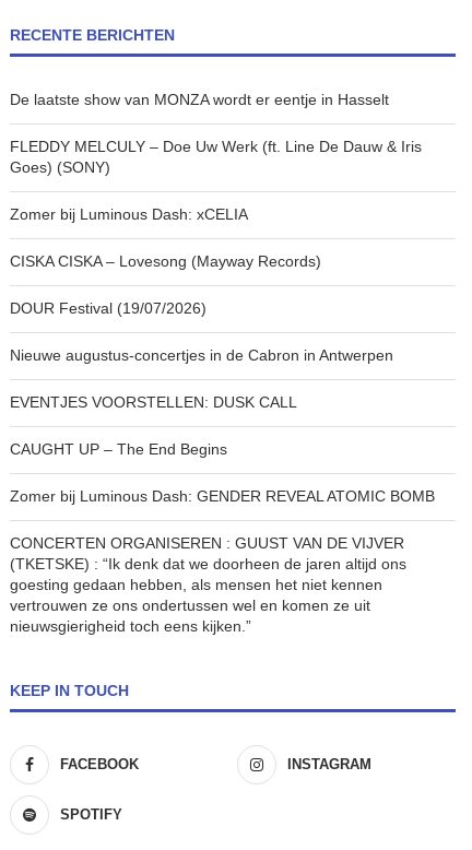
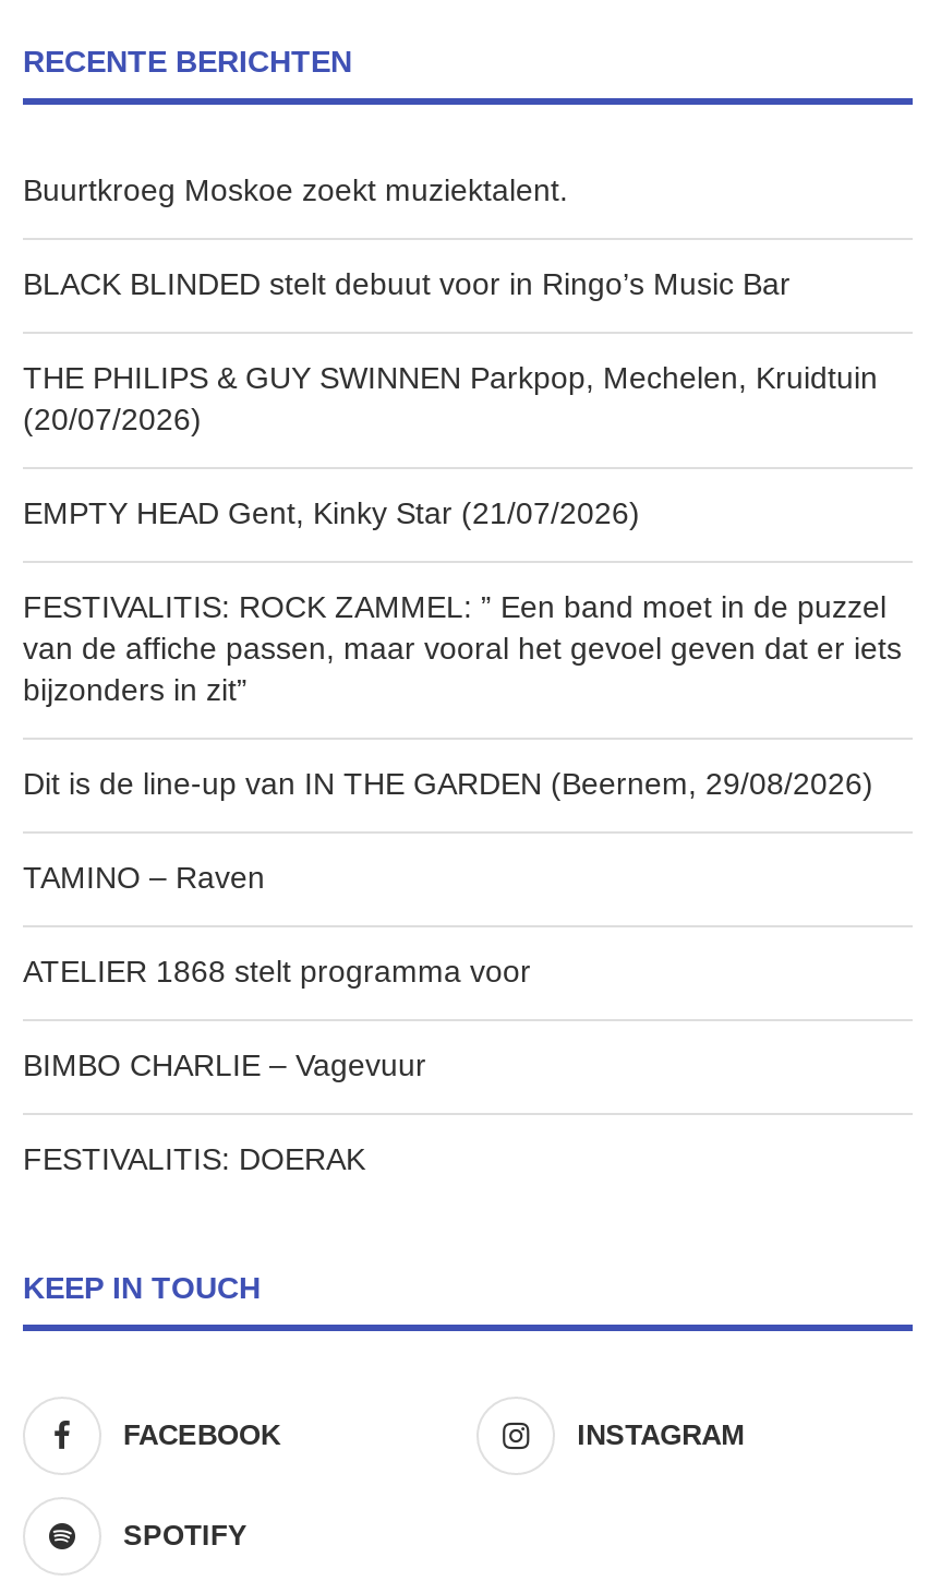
[10,91,389,109] De laatste show van MONZA wordt er eentje in Hasselt -> [23,173,568,208] Buurtkroeg Moskoe zoekt muziektalent.
[10,138,422,176] FLEDDY MELCULY – Doe Uw Werk (ft. Line De Dauw & Iris | Goes) (SONY) -> [23,267,791,302] BLACK BLINDED stelt debuut voor in Ringo’s Music Bar
[10,206,248,223] Zomer bij Luminous Dash: xCELIA -> [23,361,878,437] THE PHILIPS & GUY SWINNEN Parkpop, Mechelen, Kruidtuin | (20/07/2026)
[10,253,321,270] CISKA CISKA – Lovesong (Mayway Records) -> [23,496,640,531] EMPTY HEAD Gent, Kinky Star (21/07/2026)
[10,300,206,317] DOUR Festival (19/07/2026) -> [23,590,902,708] FESTIVALITIS: ROCK ZAMMEL: ” Een band moet in de puzzel | van de affiche passen, maar vooral het gevoel geven dat er iets | bijzonders in zit”
[10,347,393,364] Nieuwe augustus-concertjes in de Cabron in Antwerpen -> [23,767,873,802] Dit is de line-up van IN THE GARDEN (Beernem, 29/08/2026)
[10,394,297,411] EVENTJES VOORSTELLEN: DUSK CALL -> [23,861,265,896] TAMINO – Raven
[10,441,227,458] CAUGHT UP – The End Begins -> [23,954,531,989] ATELIER 1868 stelt programma voor
[10,488,435,505] Zomer bij Luminous Dash: GENDER REVEAL ATOMIC BOMB -> [23,1048,426,1083] BIMBO CHARLIE – Vagevuur
[10,535,406,635] CONCERTEN ORGANISEREN : GUUST VAN DE VIJVER | (TKETSKE) : “Ik denk dat we doorheen de jaren altijd ons | goesting gedaan hebben, als mensen het niet kennen | vertrouwen ze ons ondertussen wel en komen ze uit | nieuwsgierigheid toch eens kijken.” -> [23,1142,365,1177] FESTIVALITIS: DOERAK

